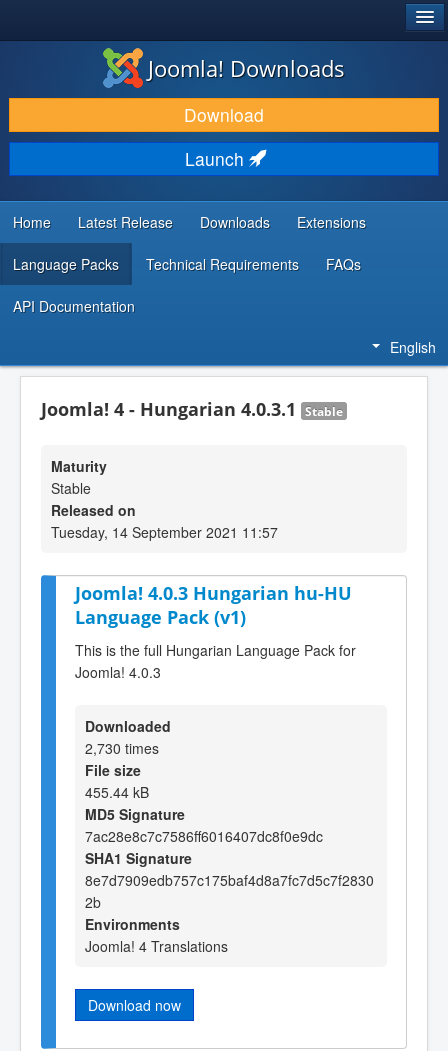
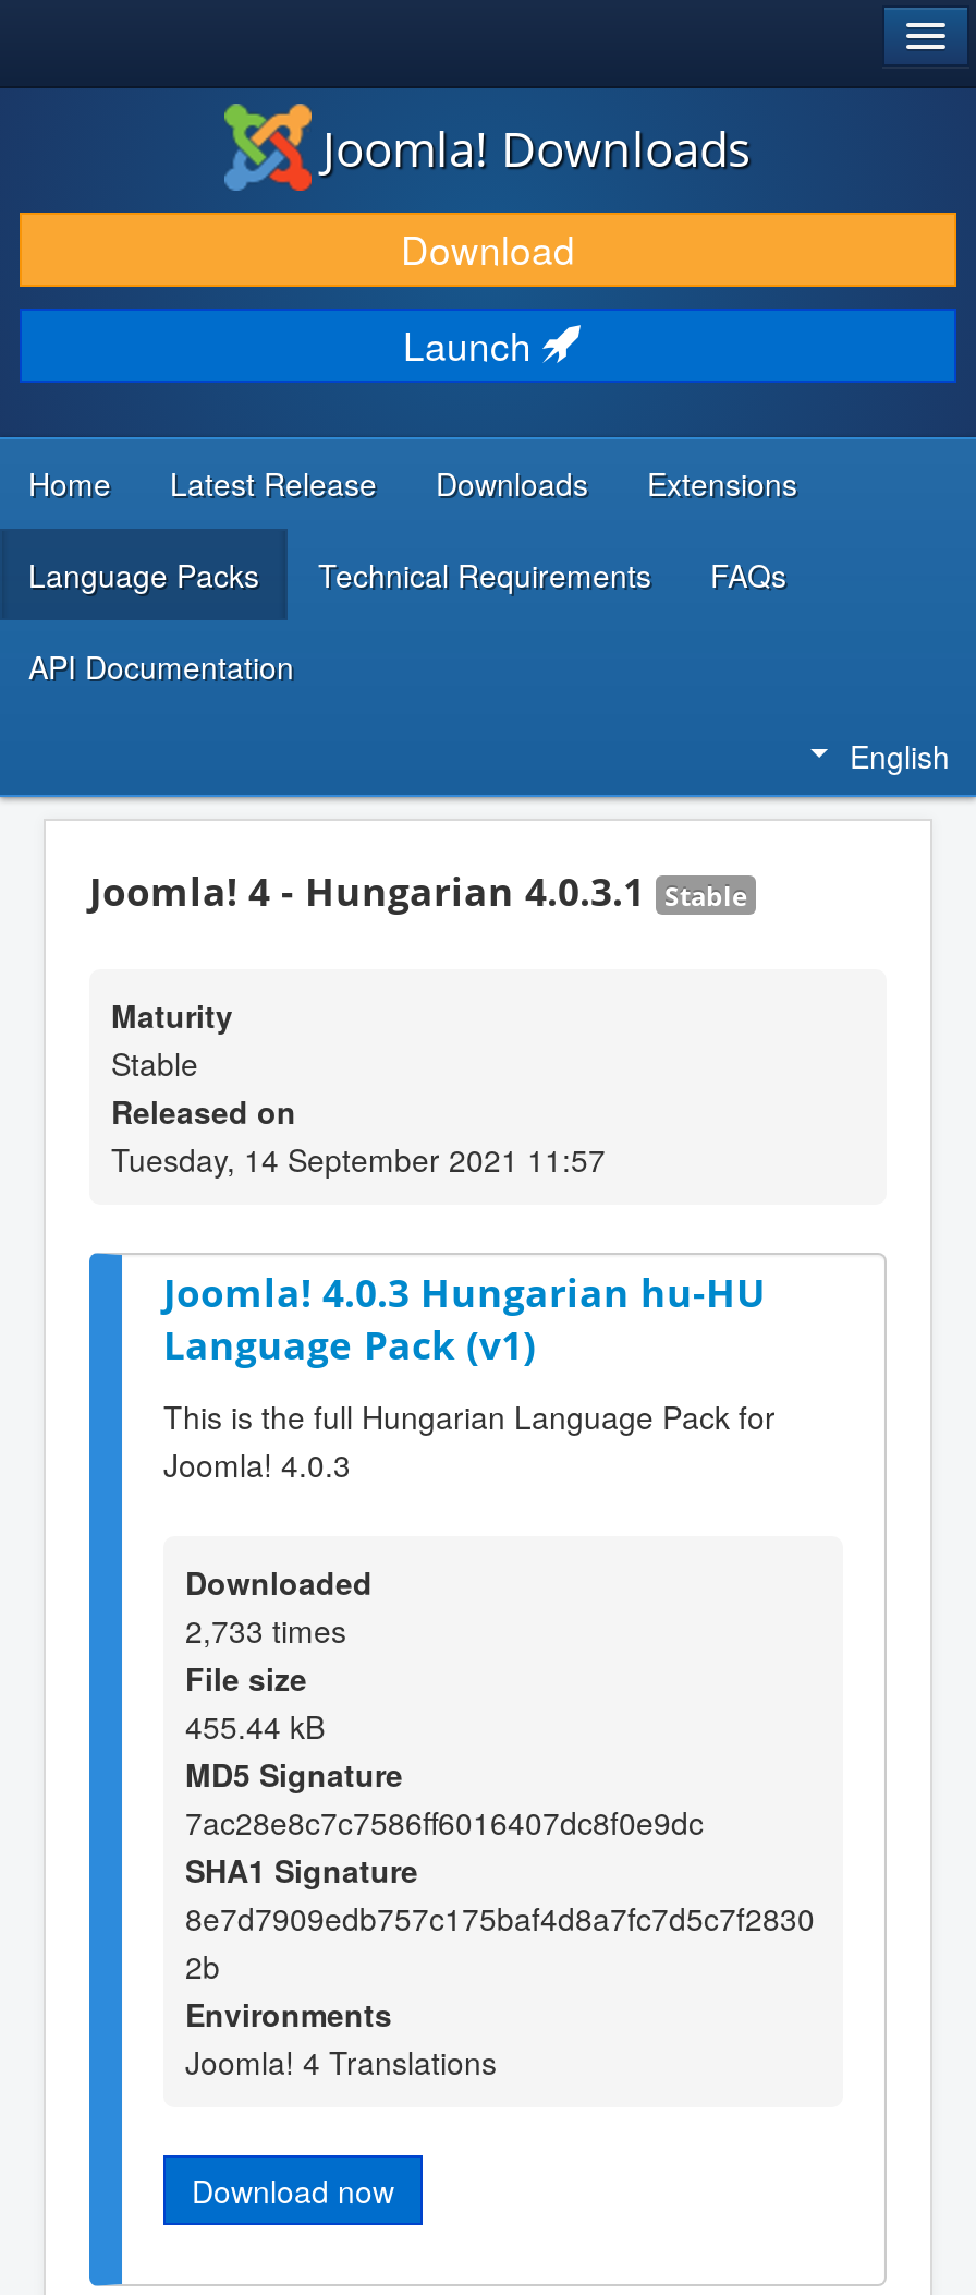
[85,738,159,758] 2,730 times -> [185,1608,346,1652] 2,733 times

